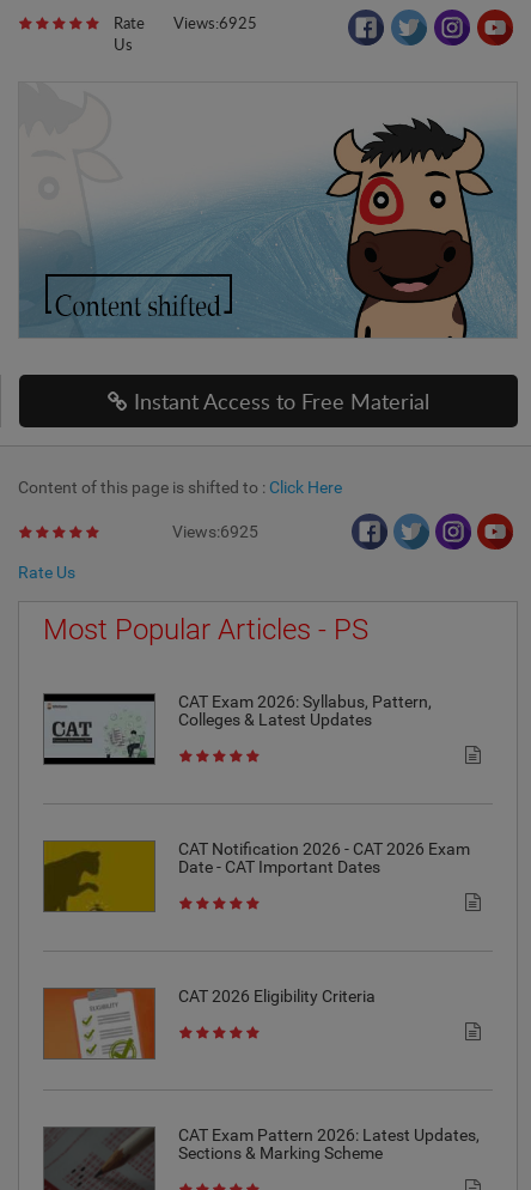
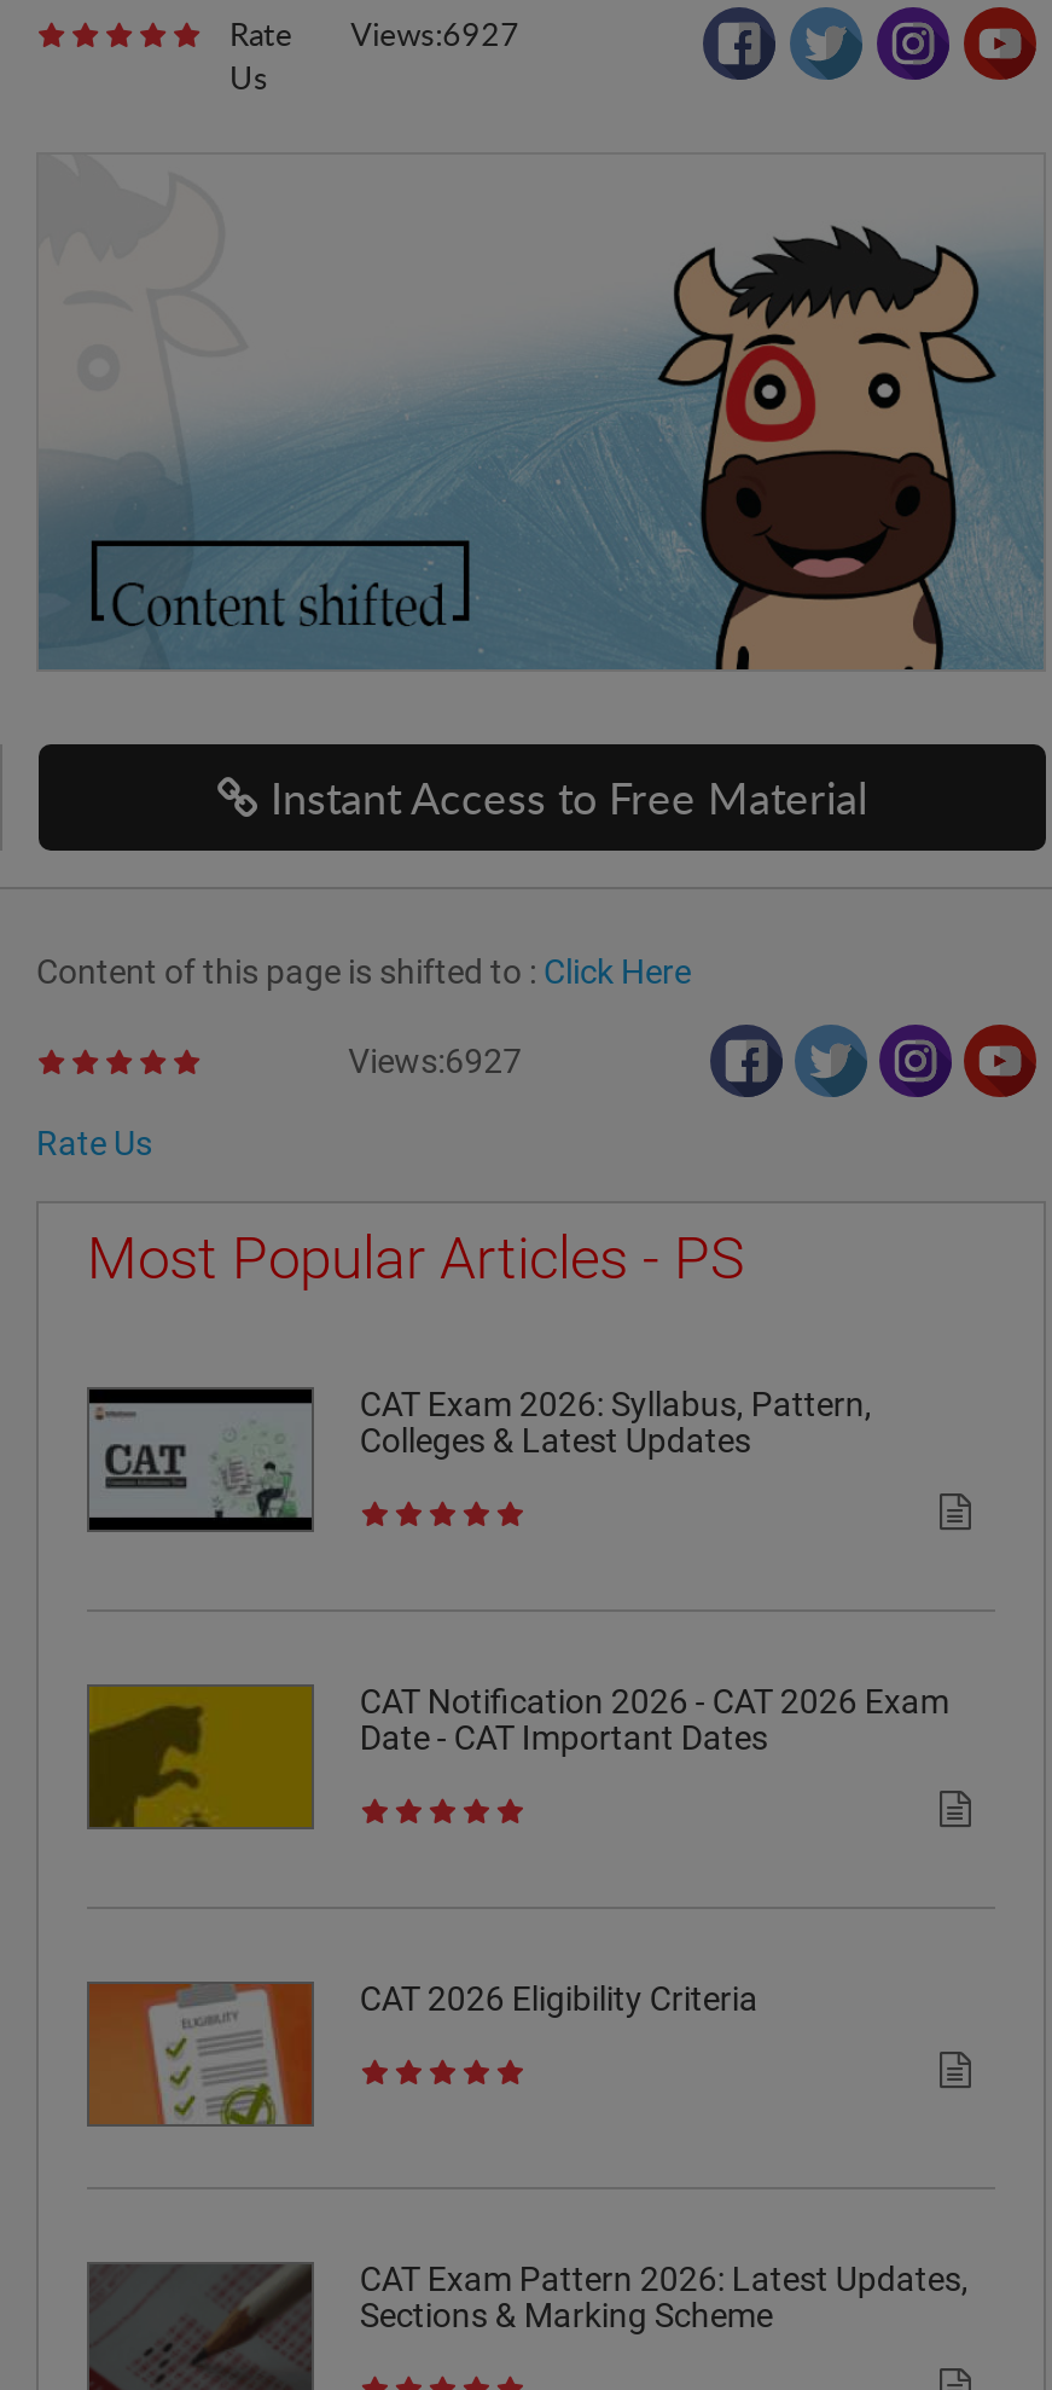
[114,12,257,33] Rate Views:6925 -> [229,12,520,55] Rate Views:6927
[172,522,258,542] Views:6925 -> [348,1043,522,1081] Views:6927

